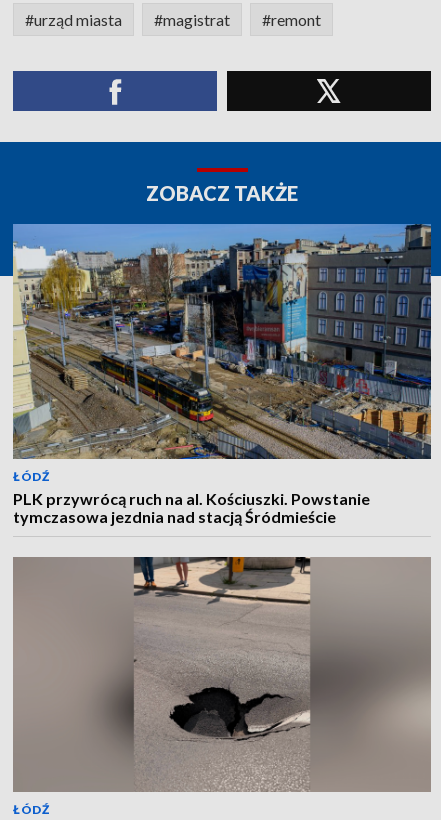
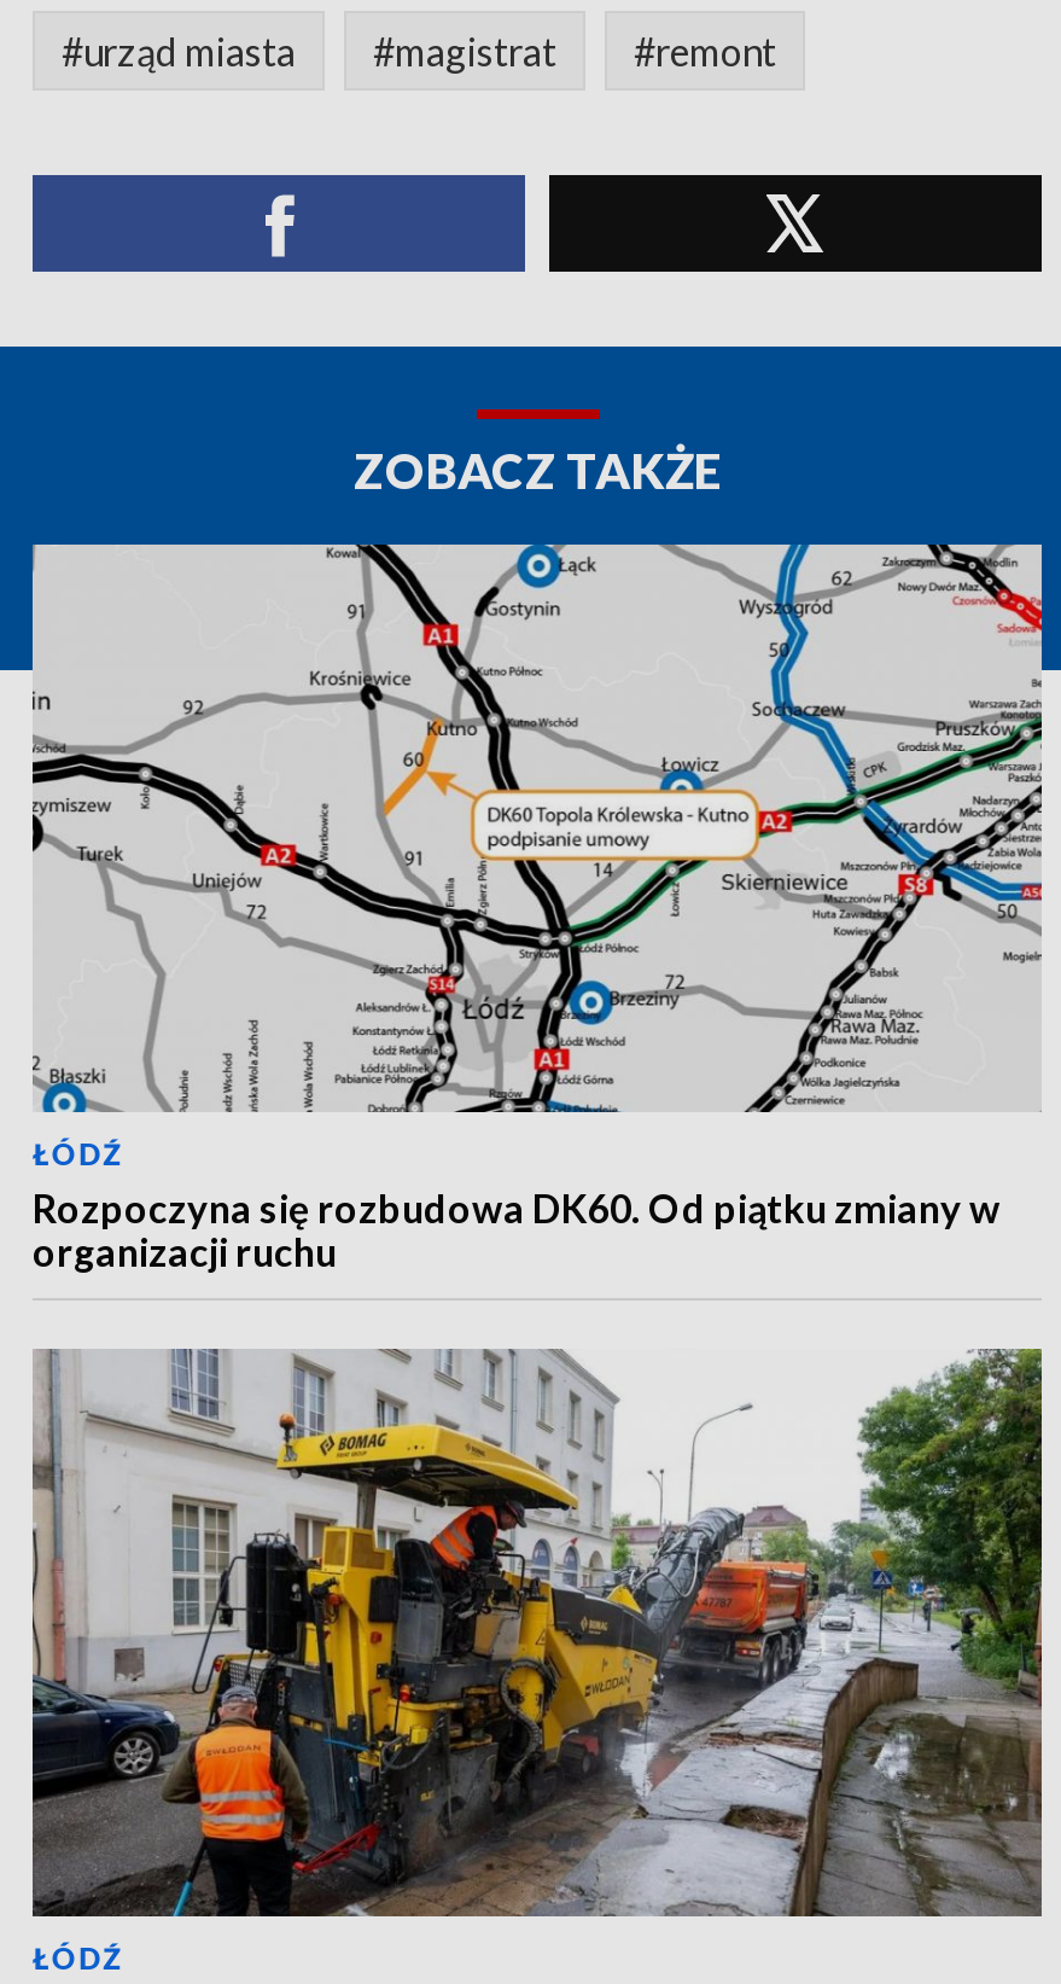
[13,223,432,526] [image] | PLK przywrócą ruch na al. Kościuszki. Powstanie | tymczasowa jezdnia nad stacją Śródmieście -> [30,542,1044,1274] [image] | Rozpoczyna się rozbudowa DK60. Od piątku zmiany w | organizacji ruchu
[14,556,431,792] [image] -> [33,1349,1042,1919] [image]

